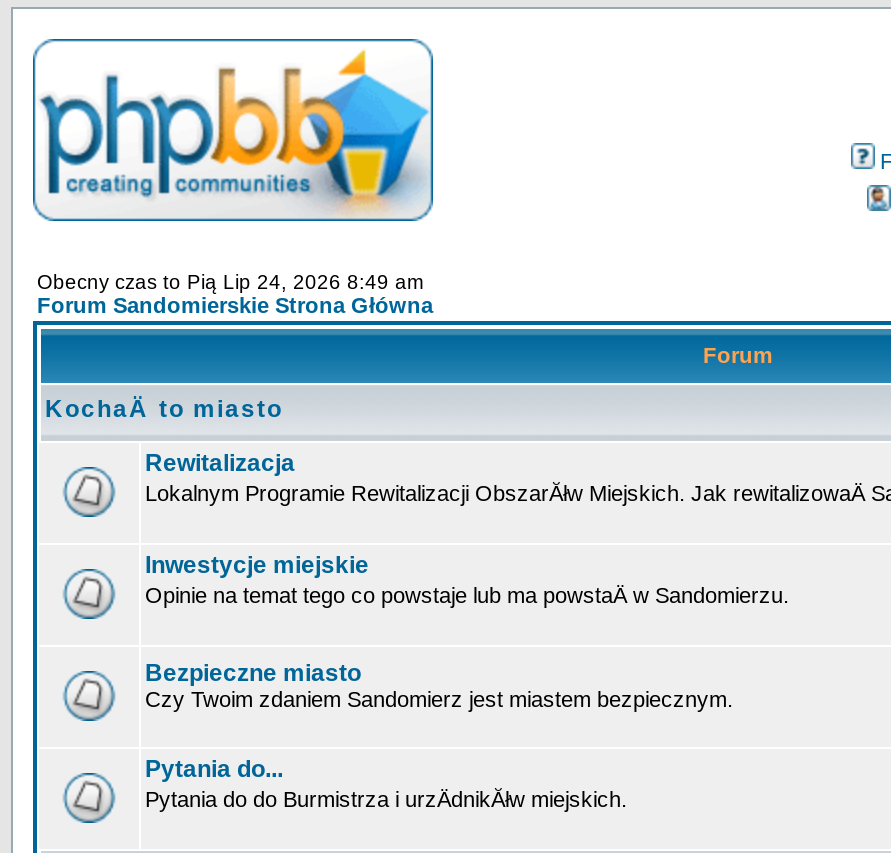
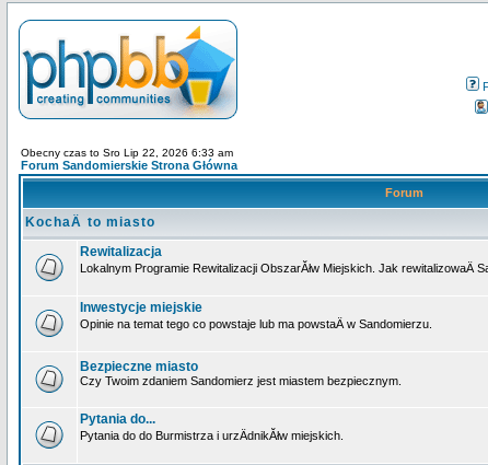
[37,271,423,293] Obecny czas to Pią Lip 24, 2026 8:49 am -> [21,147,233,159] Obecny czas to Sro Lip 22, 2026 6:33 am

